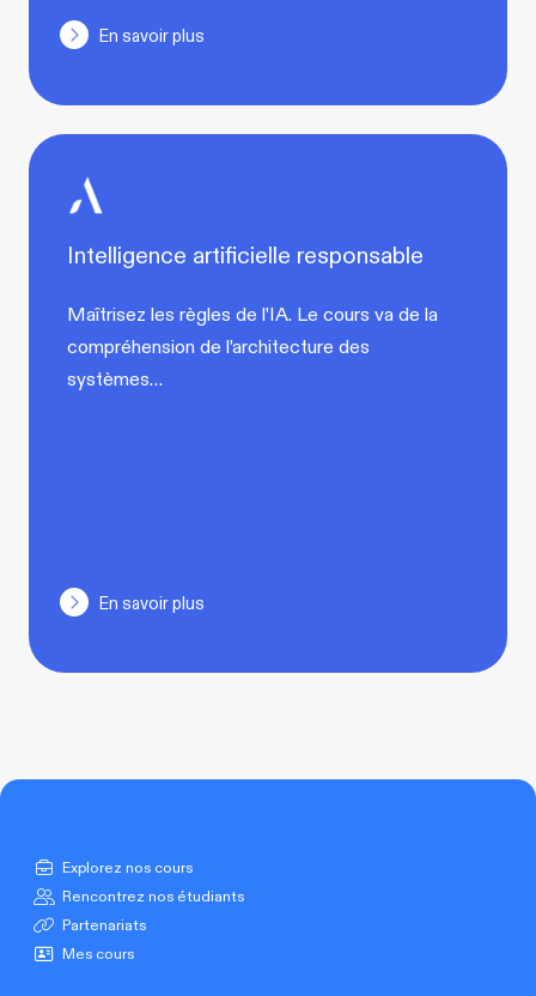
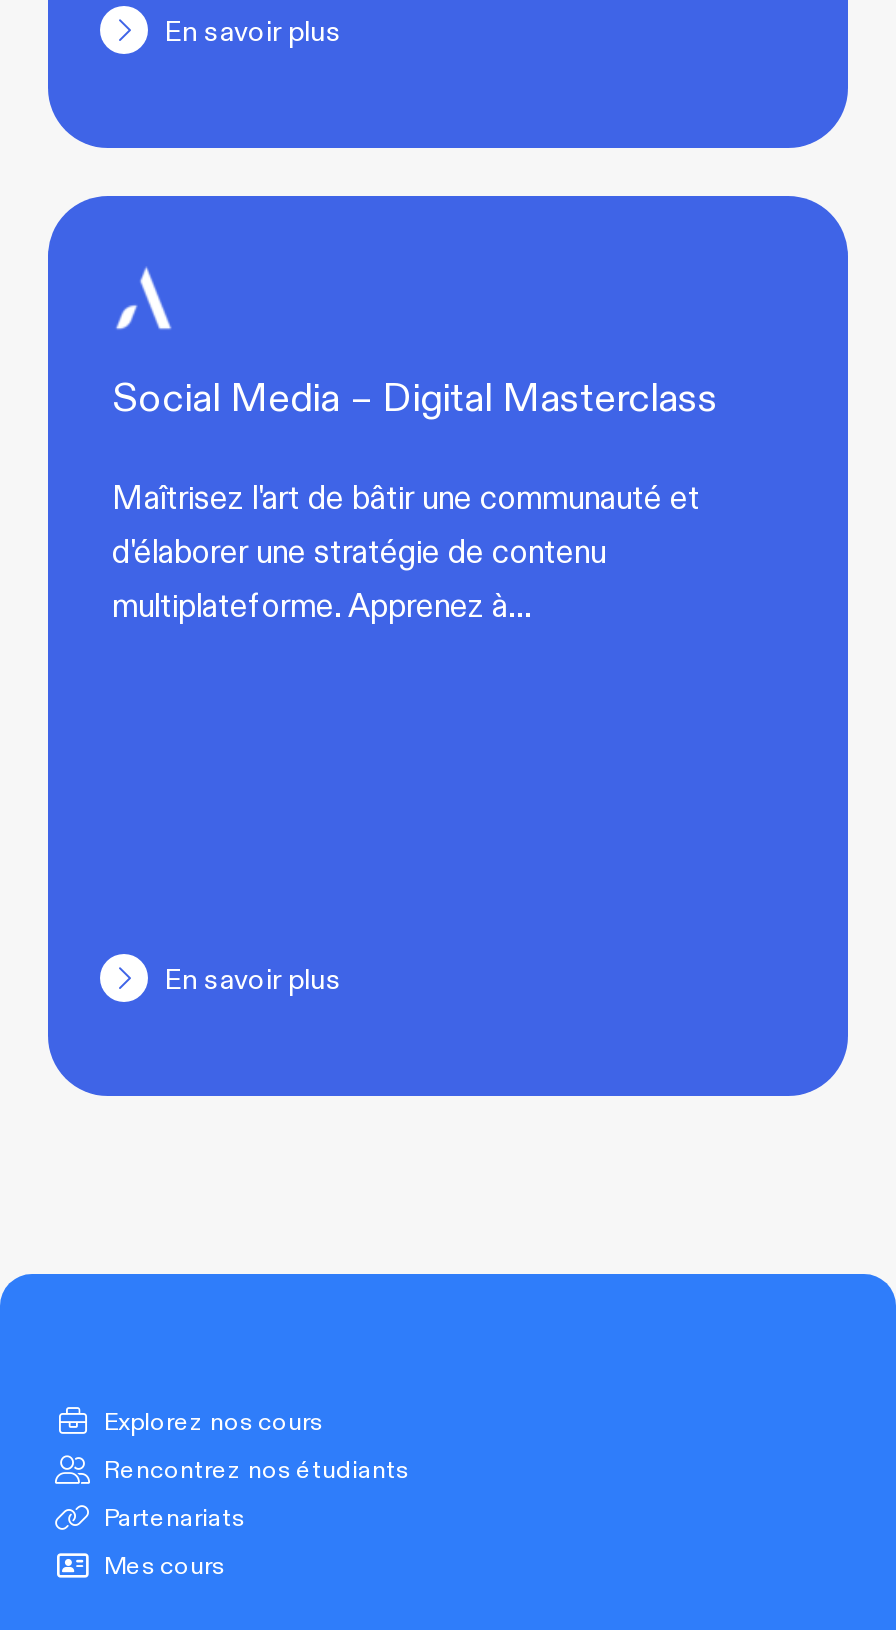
[67,238,424,270] Intelligence artificielle responsable -> [112,369,718,423] Social Media – Digital Masterclass
[67,300,438,392] Maîtrisez les règles de l'IA. Le cours va de la | compréhension de l'architecture des | systèmes… -> [112,473,700,627] Maîtrisez l'art de bâtir une communauté et | d'élaborer une stratégie de contenu | multiplateforme. Apprenez à…

